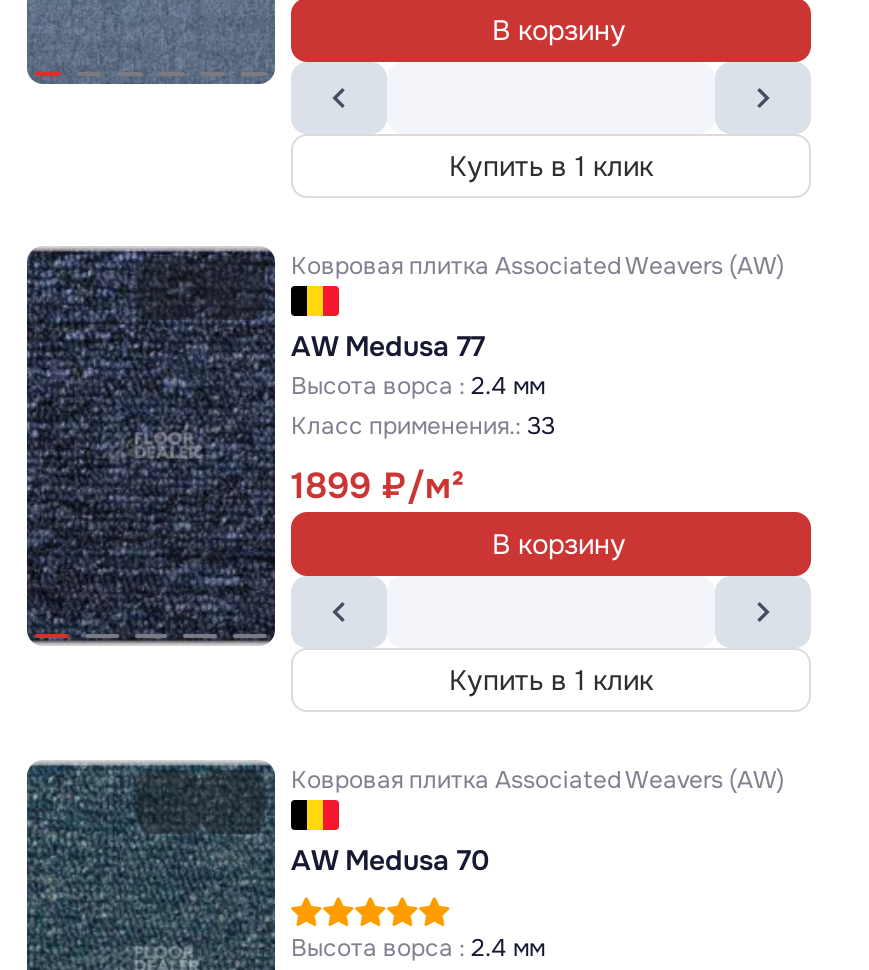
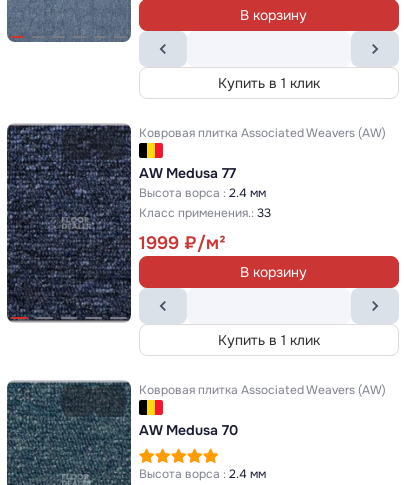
[291,465,381,509] 1899 -> [139,232,184,254] 1999

